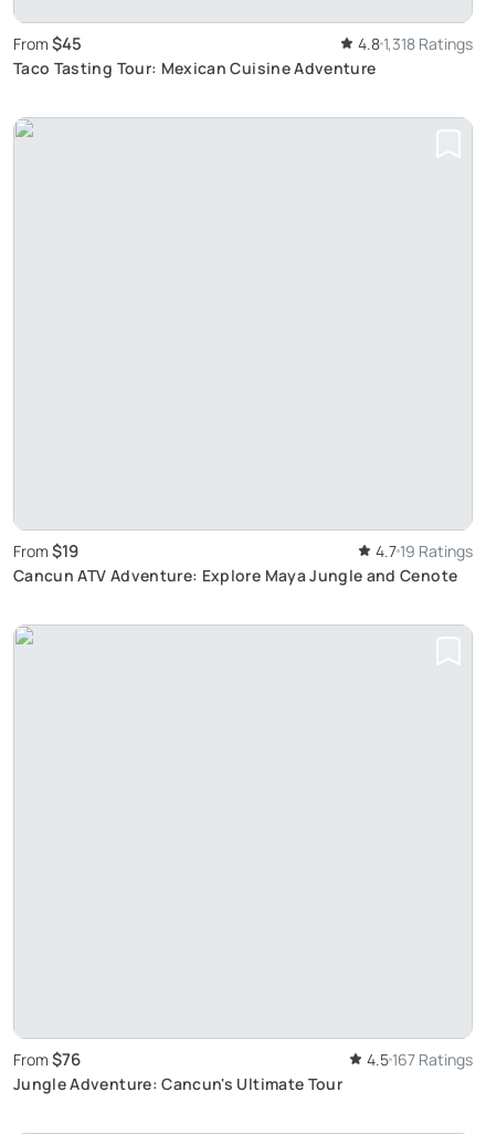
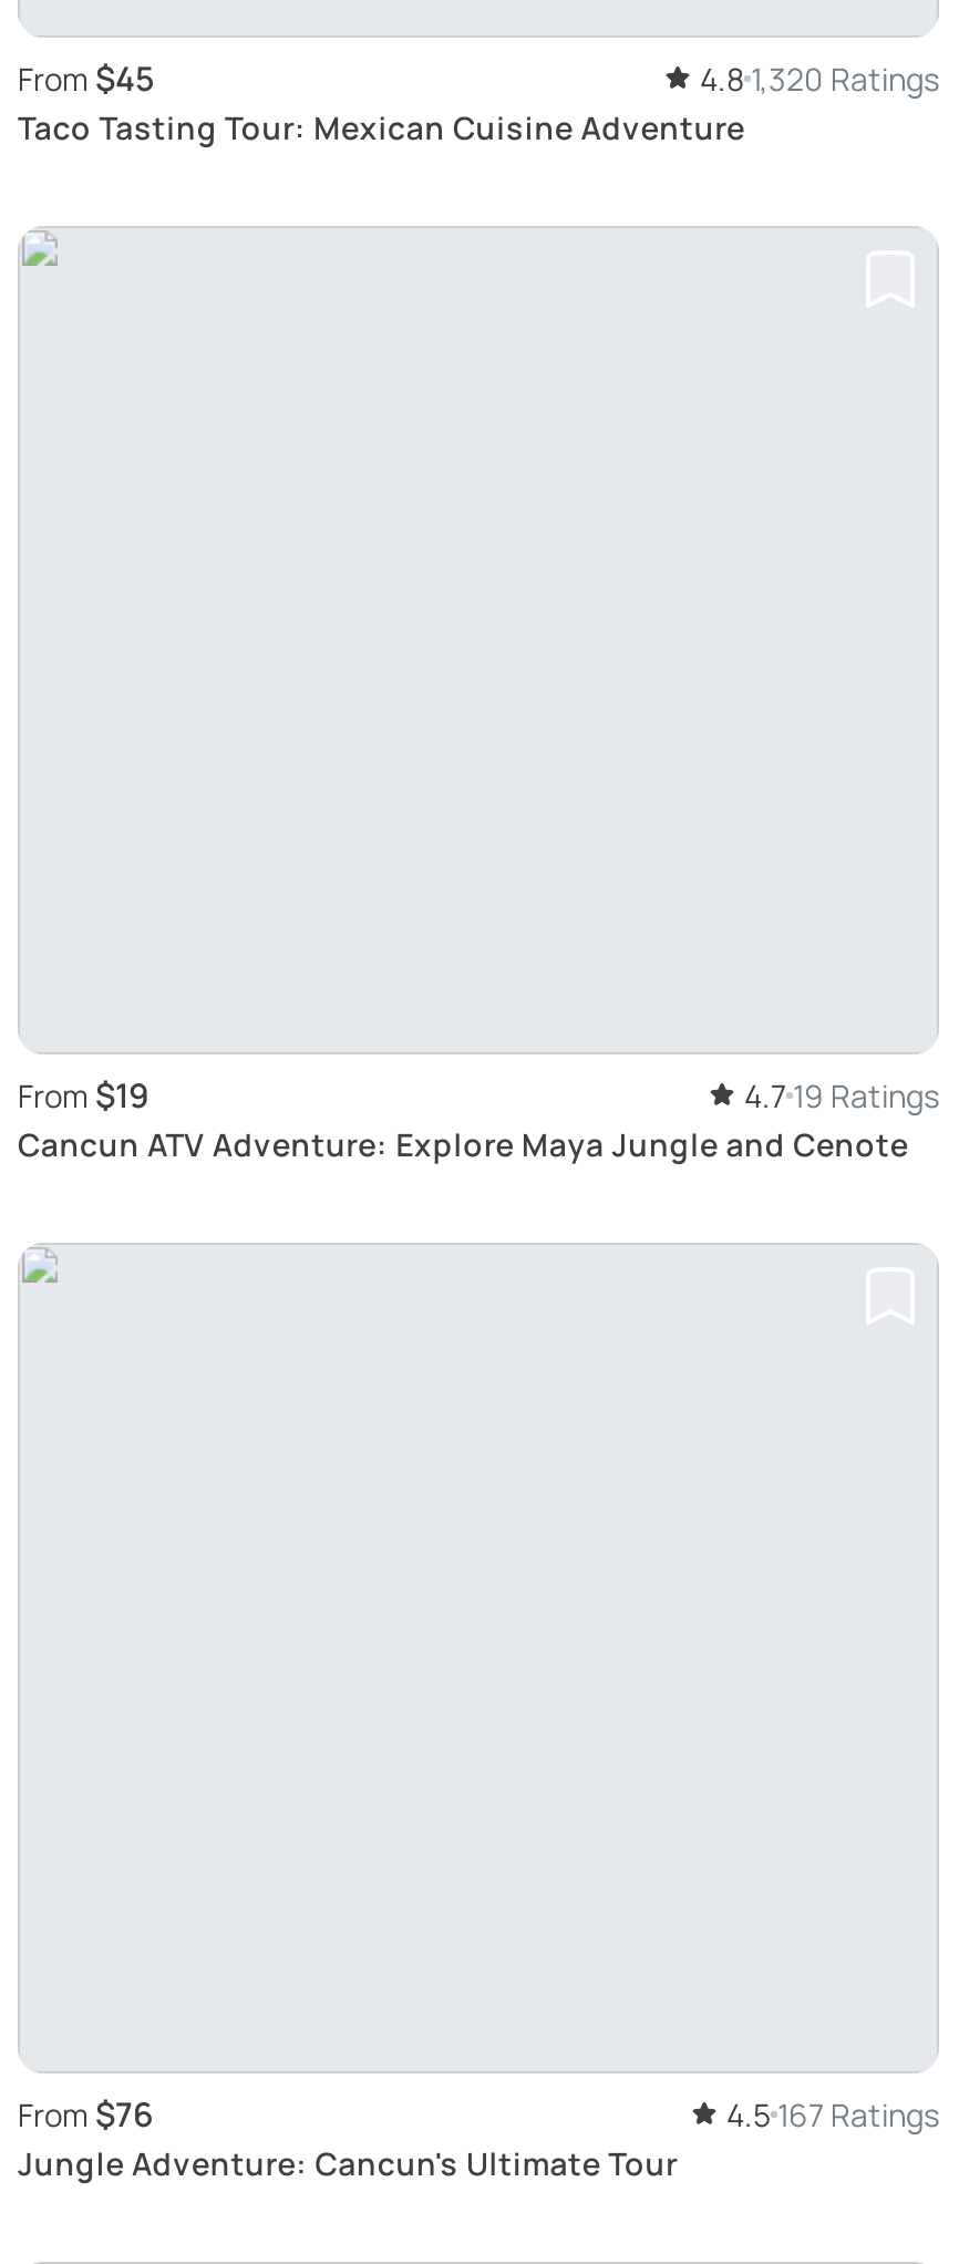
[358,33,473,54] 4.8 1,318 Ratings -> [700,58,939,100] 4.8 1,320 Ratings

